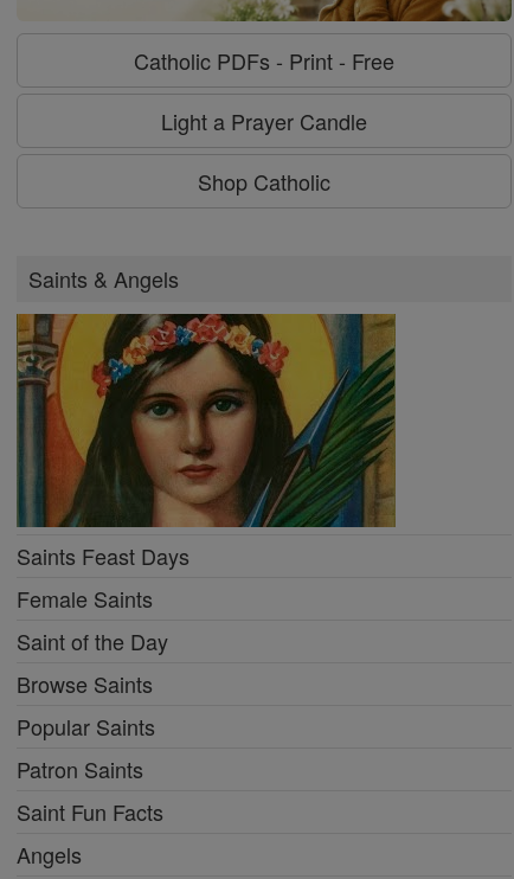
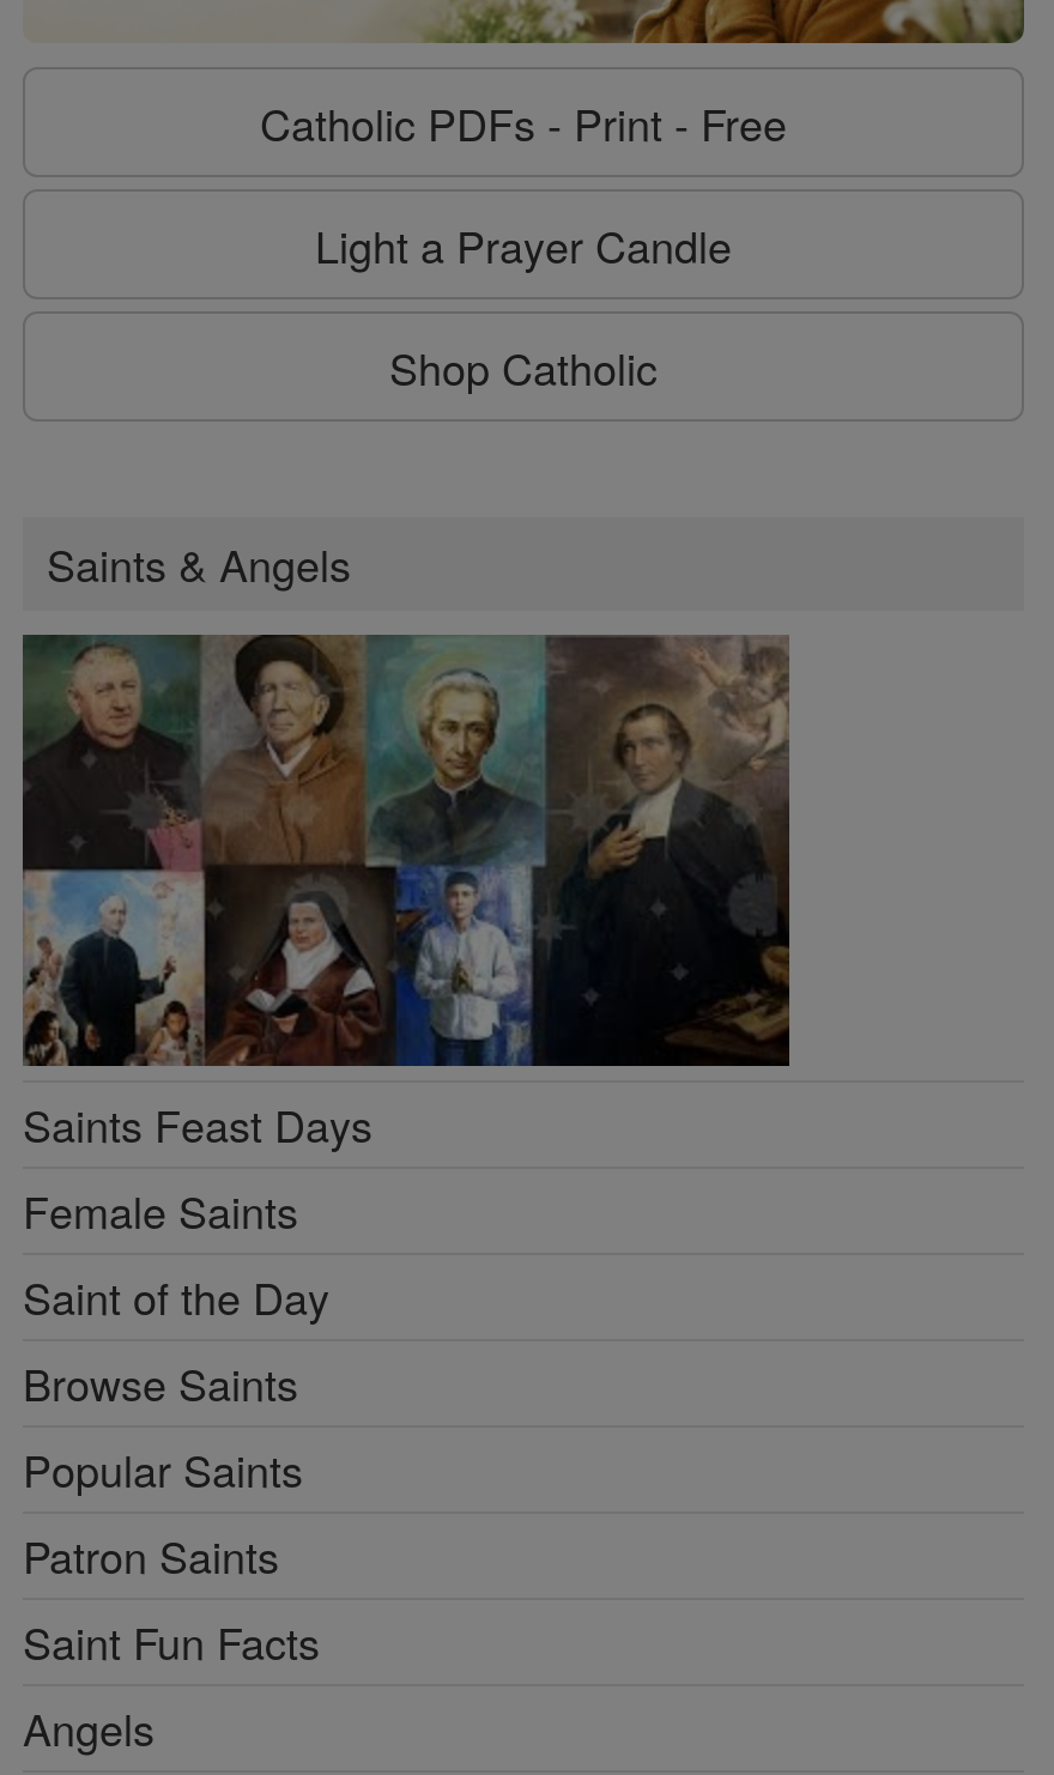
[15,313,397,528] [image] -> [20,632,792,1068] [image]

